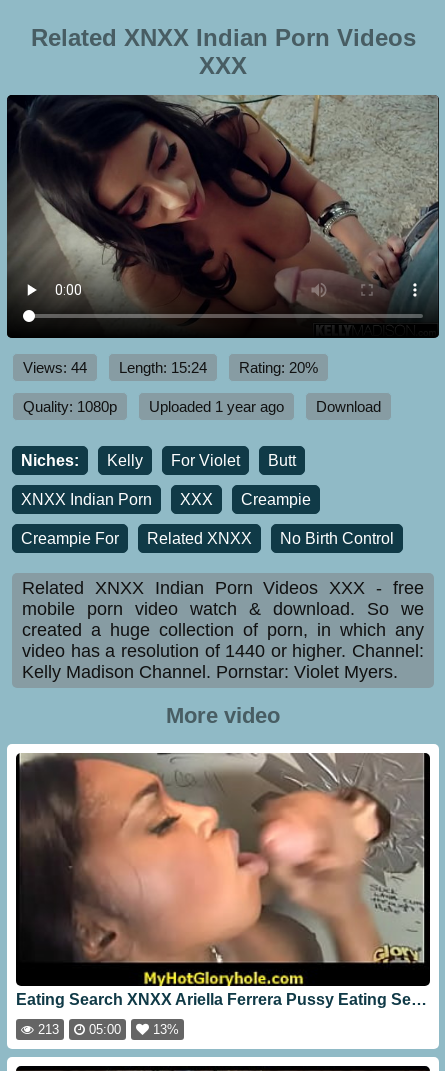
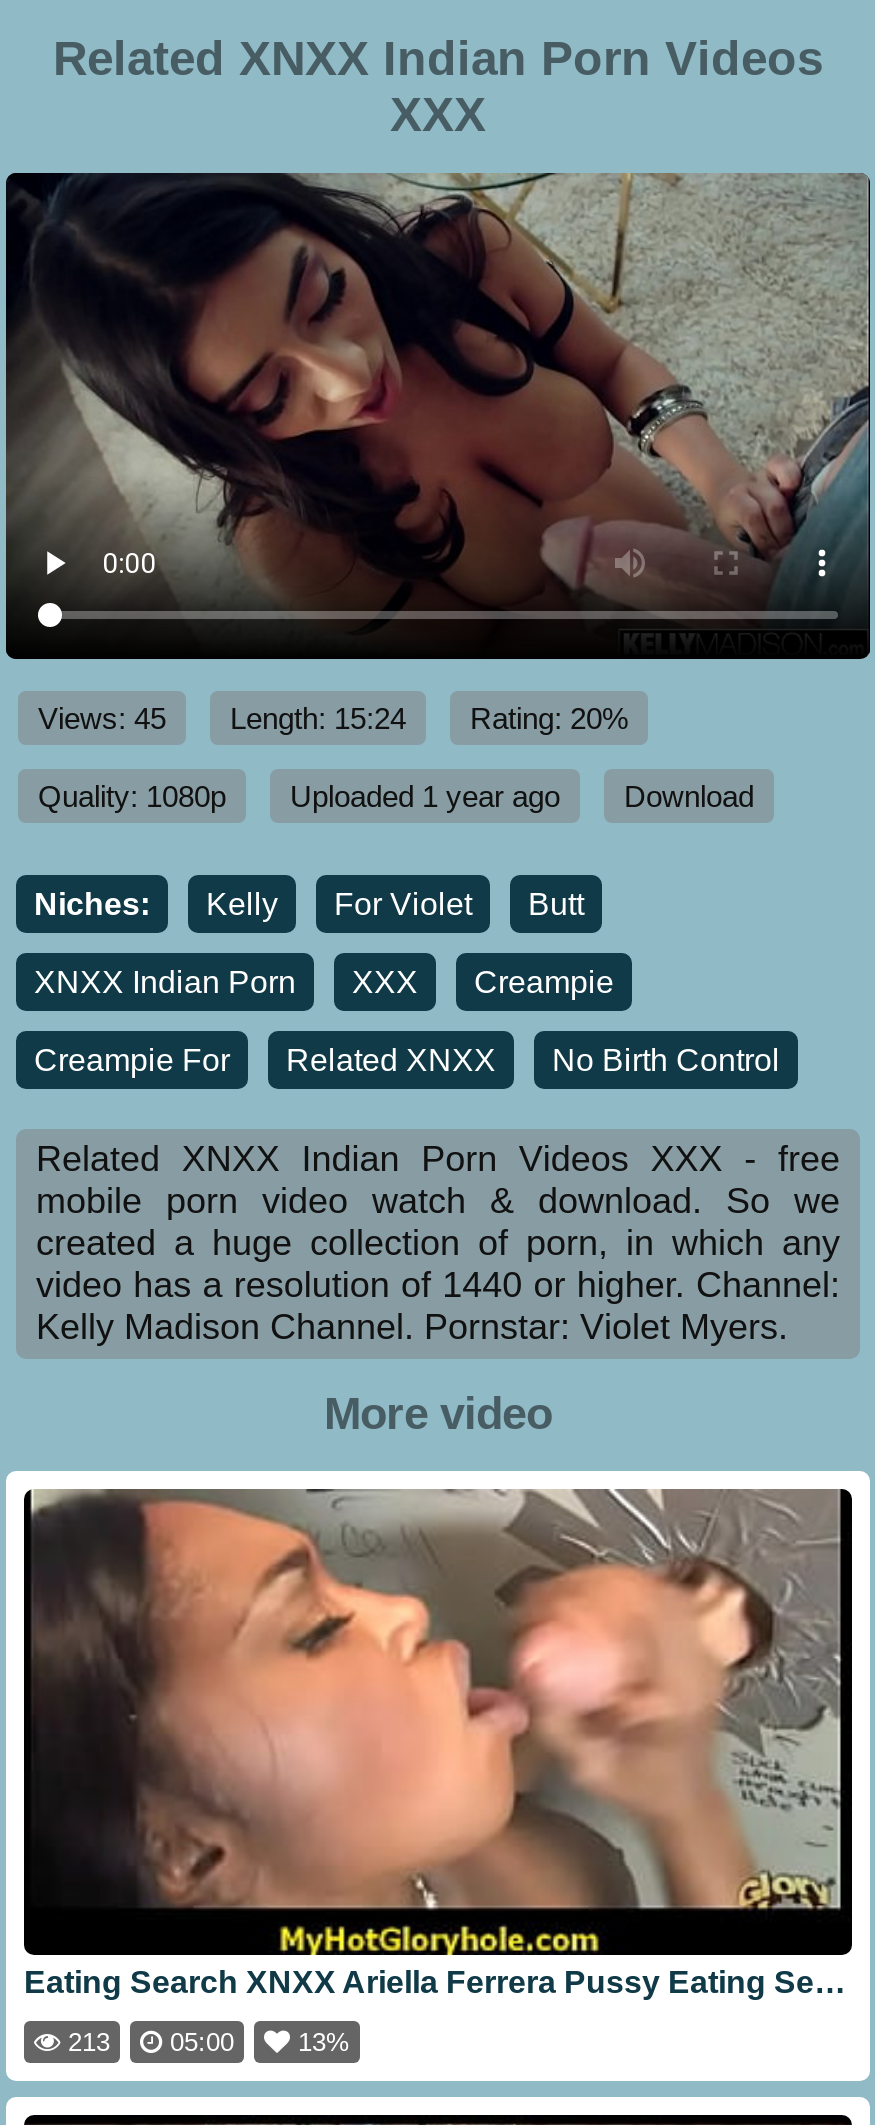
[23,359,318,376] Views: 44 Length: 15:24 Rating: 20% -> [38,700,628,734] Views: 45 Length: 15:24 Rating: 20%

